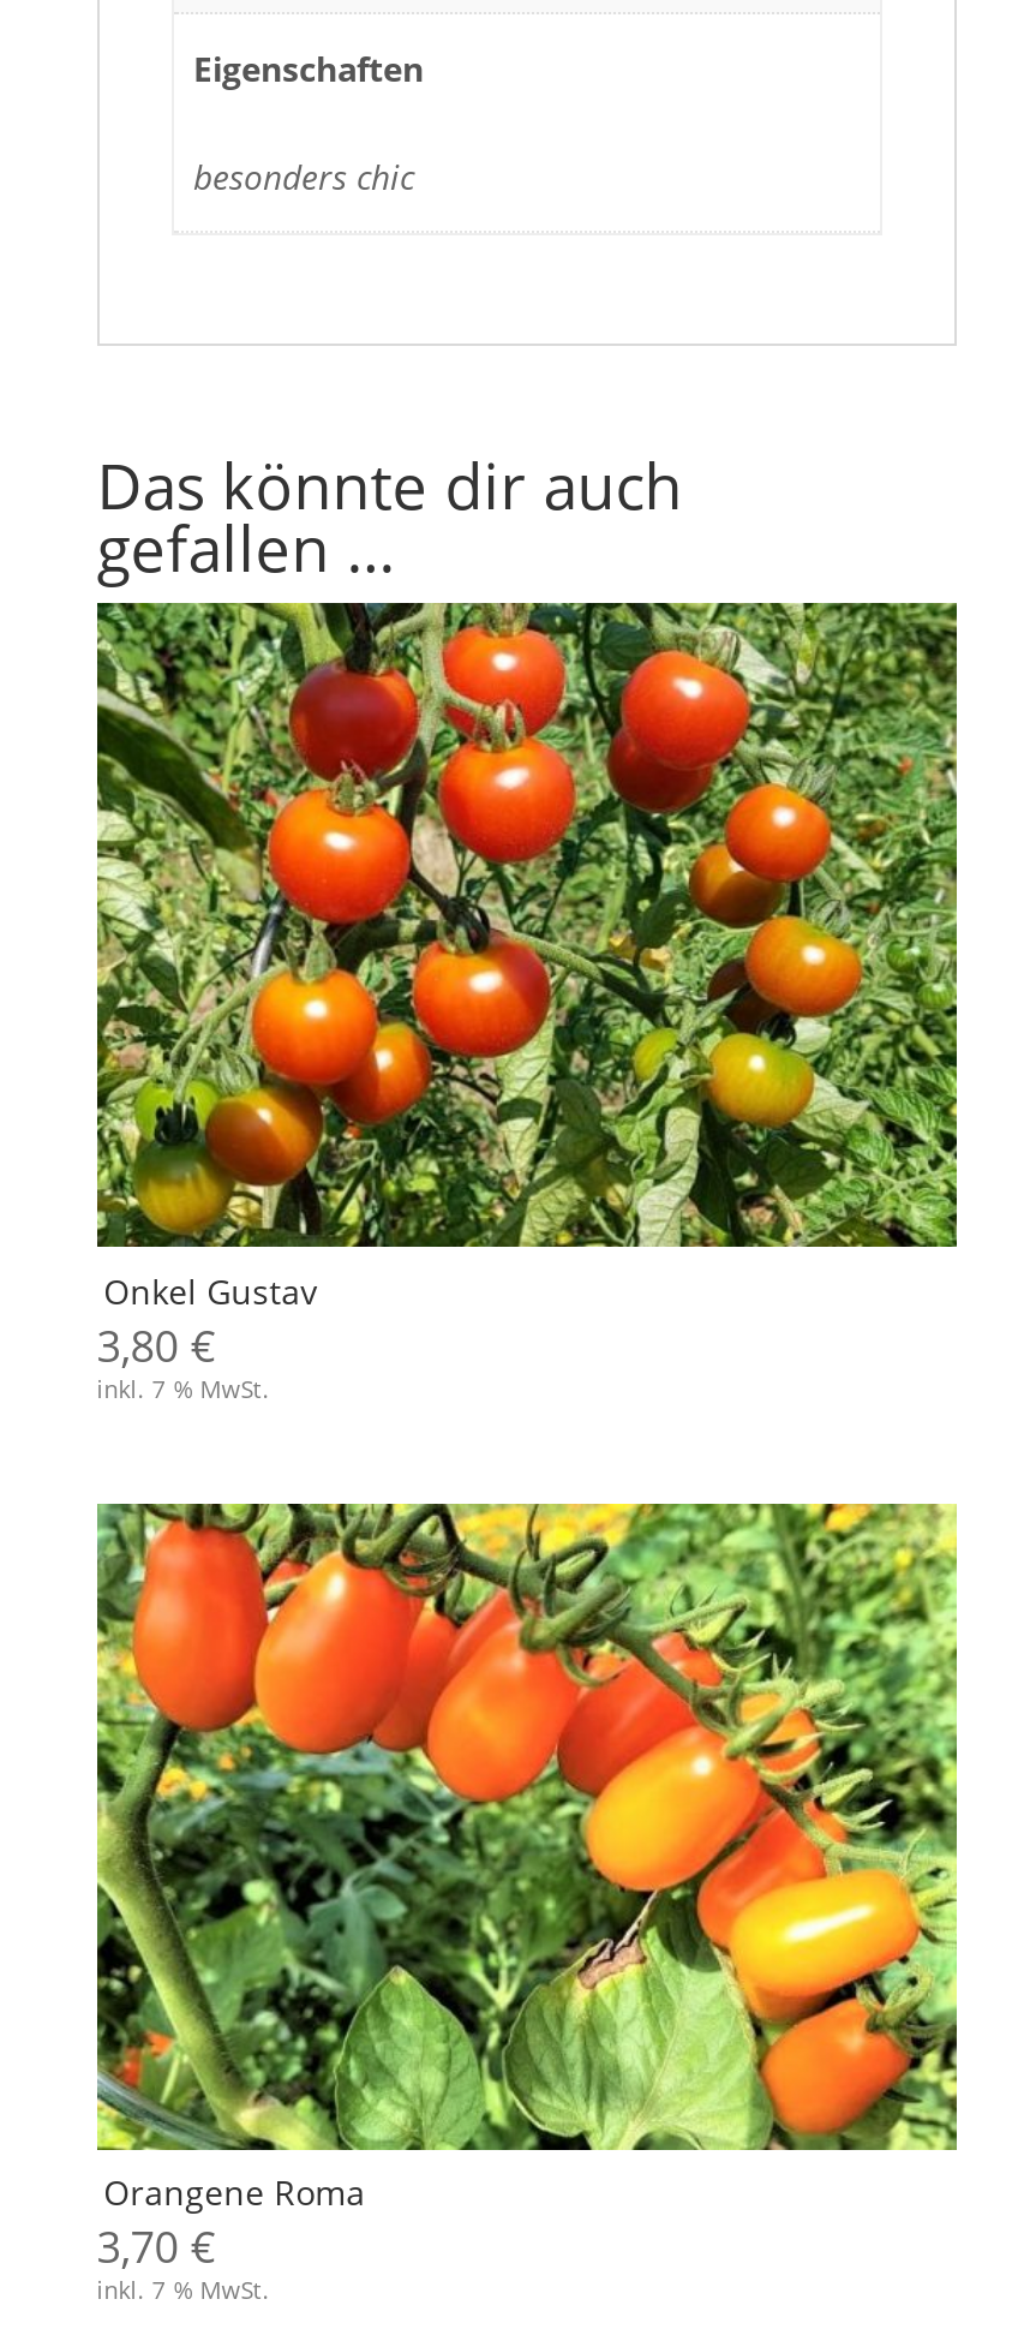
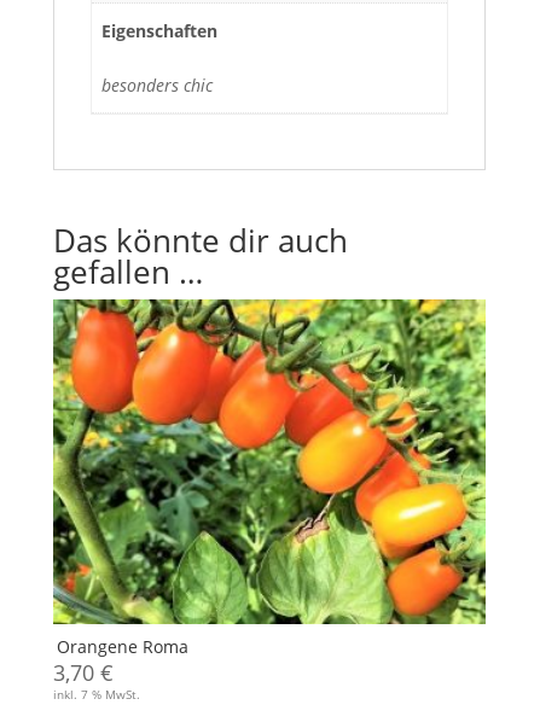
[95,601,959,1405] [image] | Onkel Gustav | 3,80 € | inkl. 7 % MwSt. -> none

